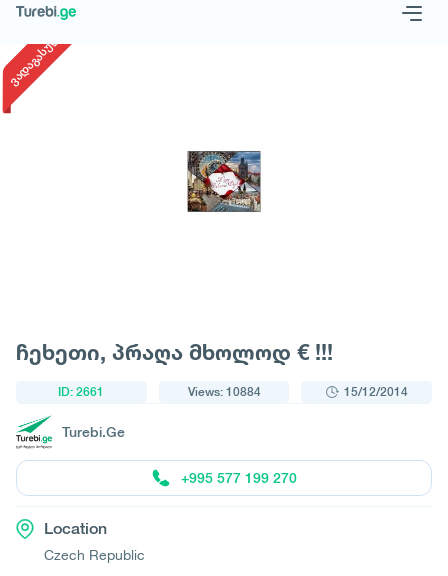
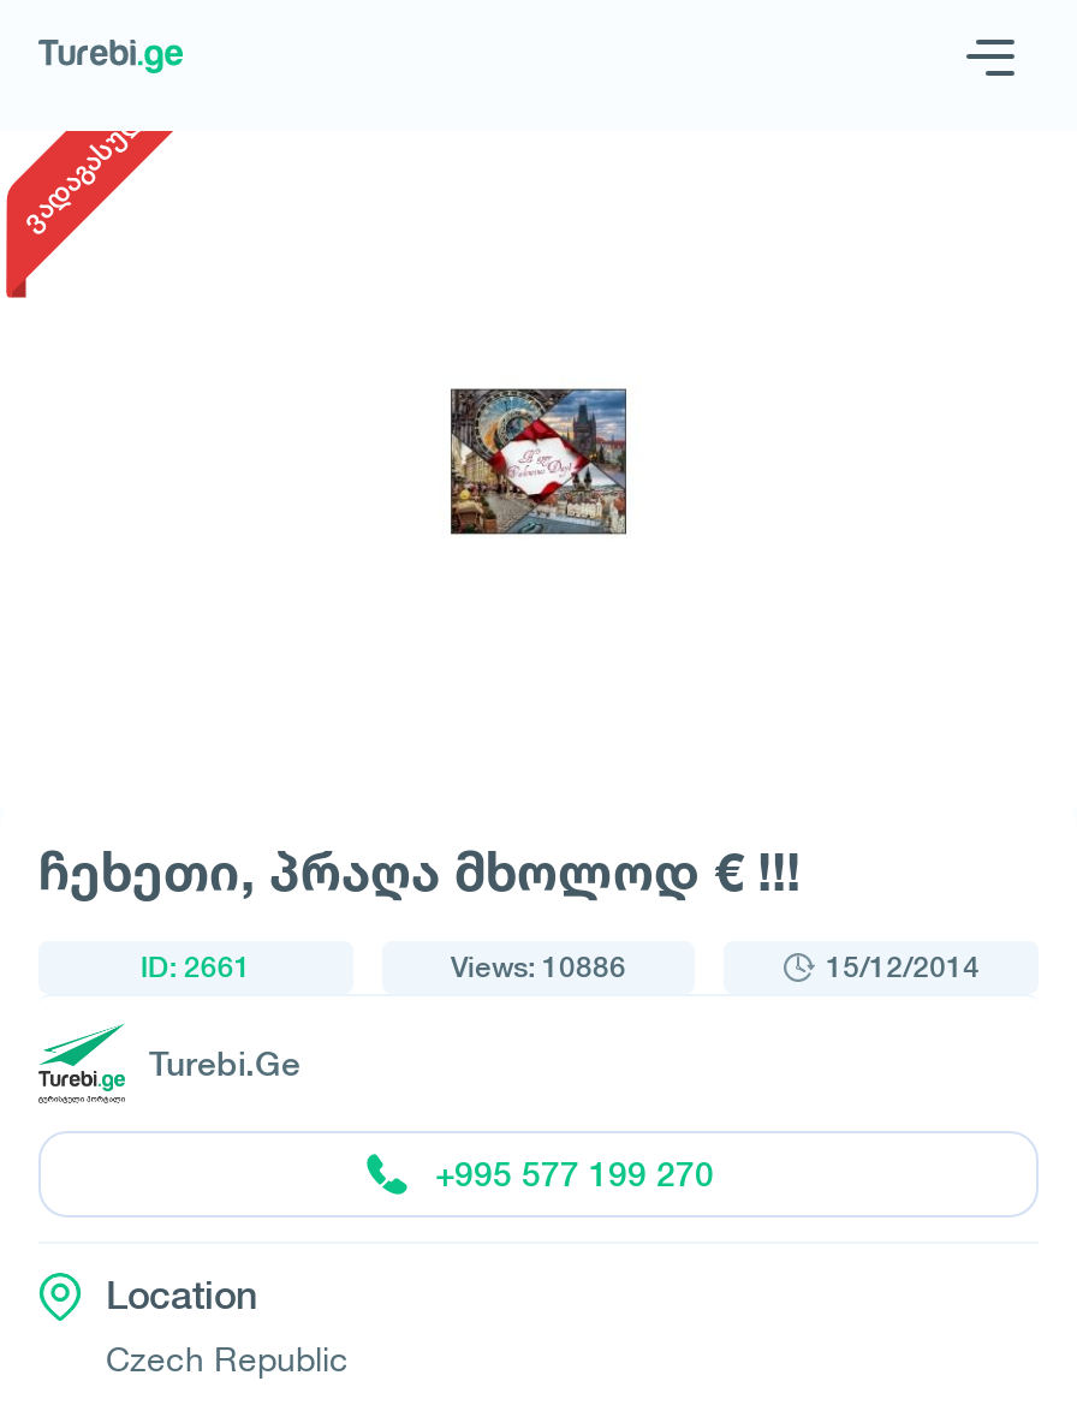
[187,385,260,399] Views: 10884 -> [451,951,626,984] Views: 10886

